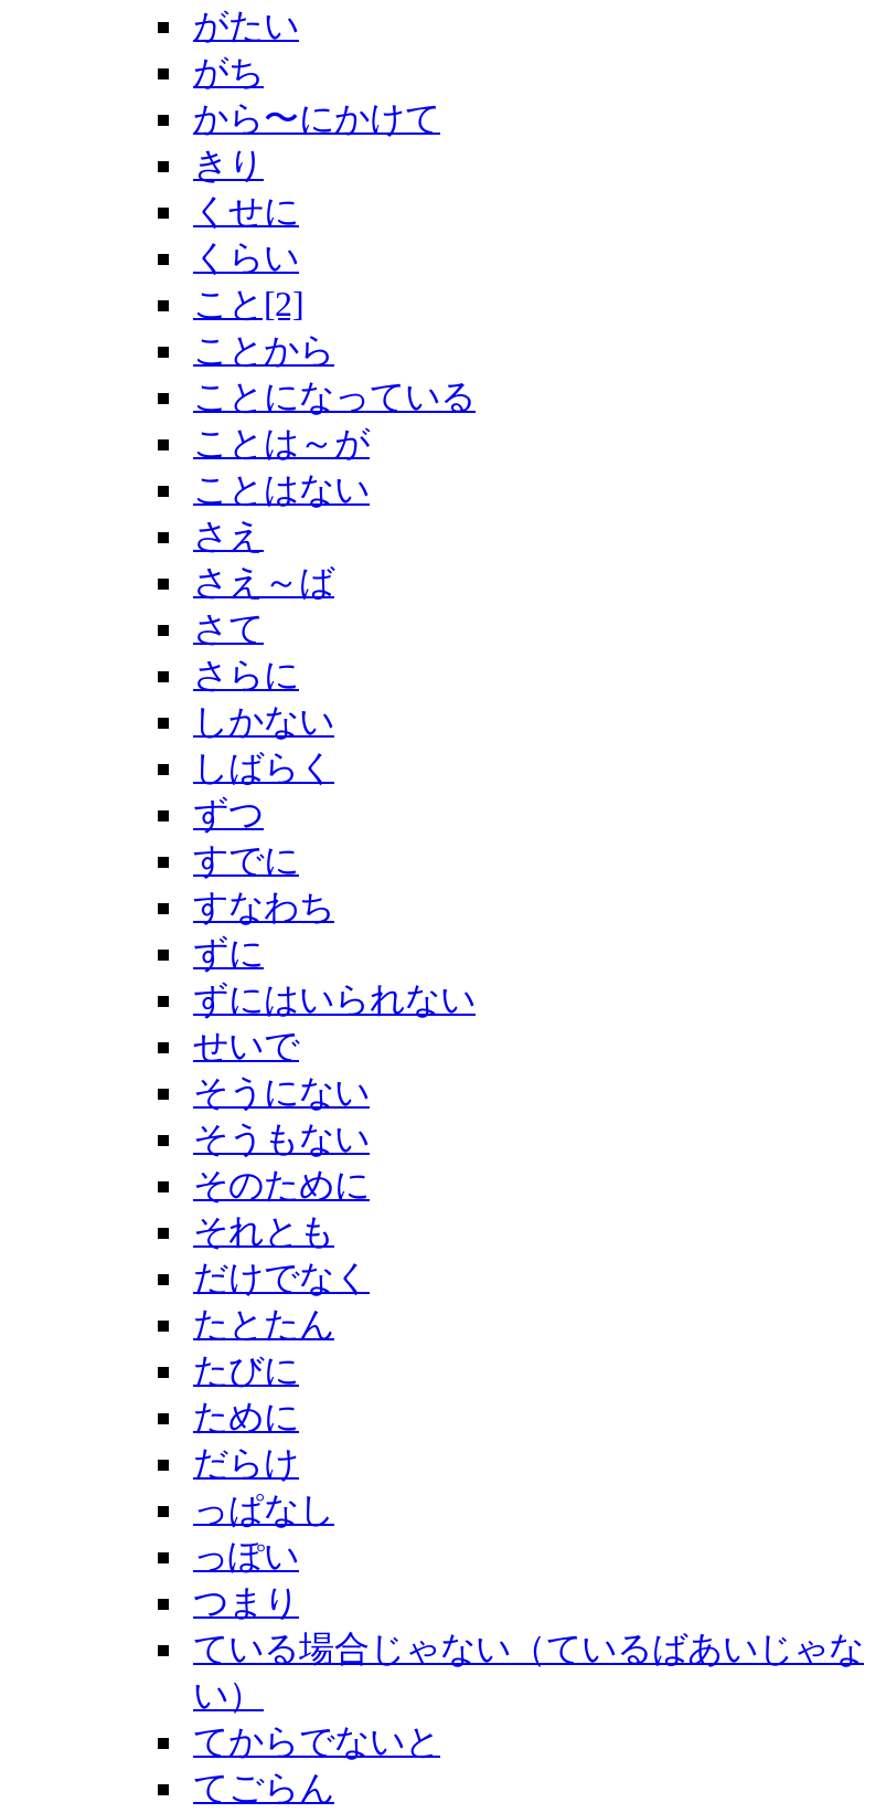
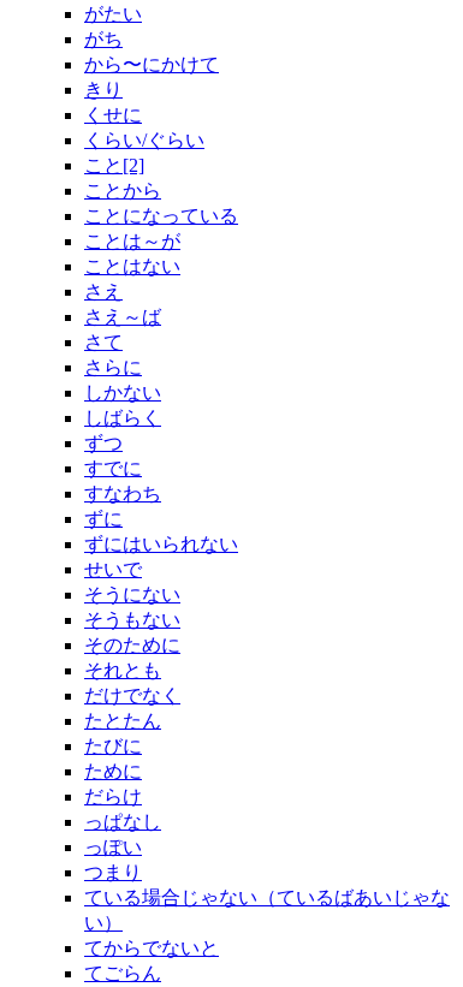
[193,238,299,276] くらい -> [84,130,204,150] くらい/ぐらい

